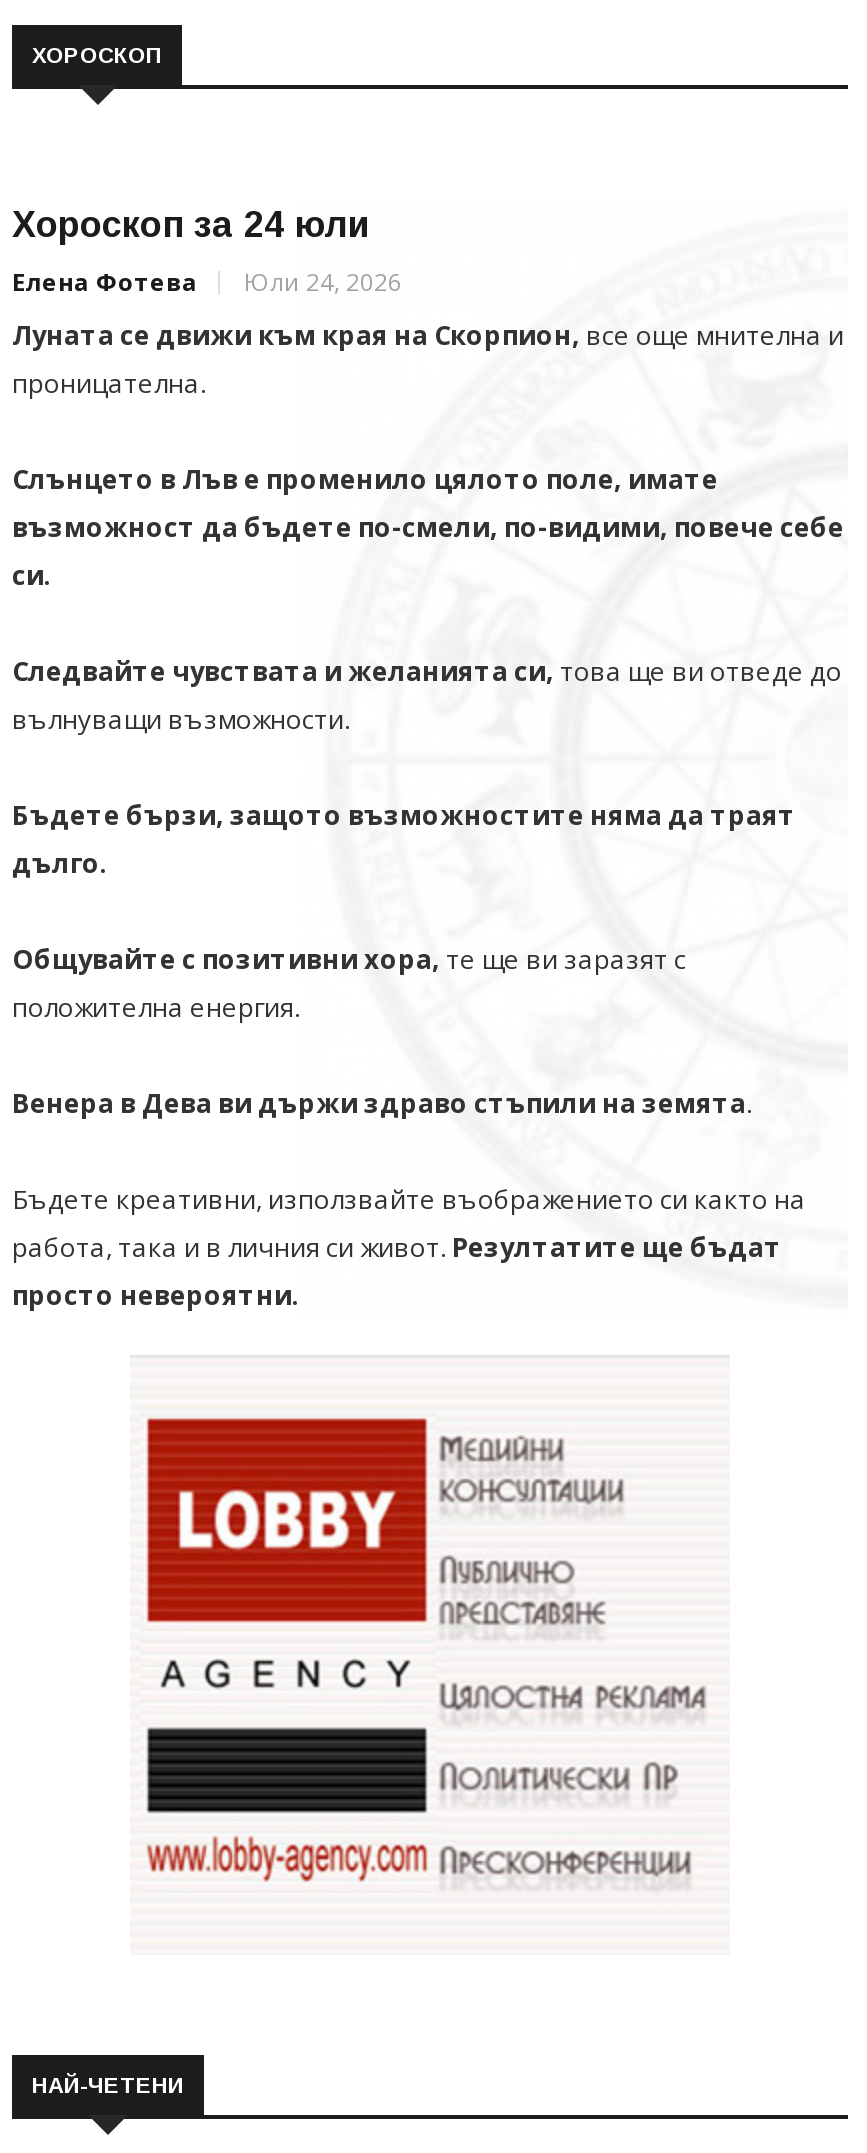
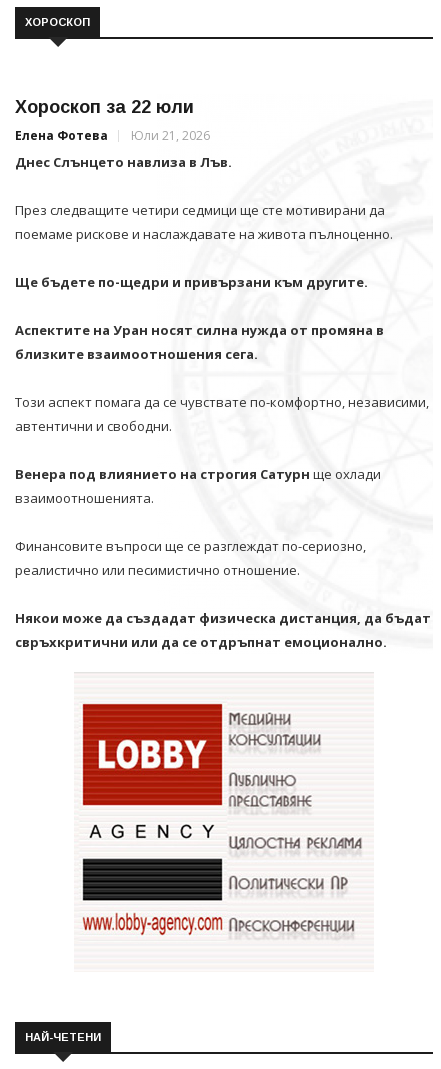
[12,204,370,244] Хороскоп за 24 юли -> [15,97,194,117] Хороскоп за 22 юли
[12,264,844,1312] Юли 24, 2026 | Луната се движи към края на Скорпион, все още мнителна и | проницателна. | Слънцето в Лъв е променило цялото поле, имате | възможност да бъдете по-смели, по-видими, повече себе | си. | Следвайте чувствата и желанията си, това ще ви отведе до | вълнуващи възможности. | Бъдете бързи, защото възможностите няма да траят | дълго. | Общувайте с позитивни хора, те ще ви заразят с | положителна енергия. | Венера в Дева ви държи здраво стъпили на земята. | Бъдете креативни, използвайте въображението си както на | работа, така и в личния си живот. Резултатите ще бъдат | просто невероятни. -> [15,127,431,651] Юли 21, 2026 | Днес Слънцето навлиза в Лъв. | През следващите четири седмици ще сте мотивирани да | поемаме рискове и наслаждавате на живота пълноценно. | Ще бъдете по-щедри и привързани към другите. | Аспектите на Уран носят силна нужда от промяна в | близките взаимоотношения сега. | Този аспект помага да се чувствате по-комфортно, независими, | автентични и свободни. | Венера под влиянието на строгия Сатурн ще охлади | взаимоотношенията. | Финансовите въпроси ще се разглеждат по-сериозно, | реалистично или песимистично отношение. | Някои може да създадат физическа дистанция, да бъдат | свръхкритични или да се отдръпнат емоционално.

